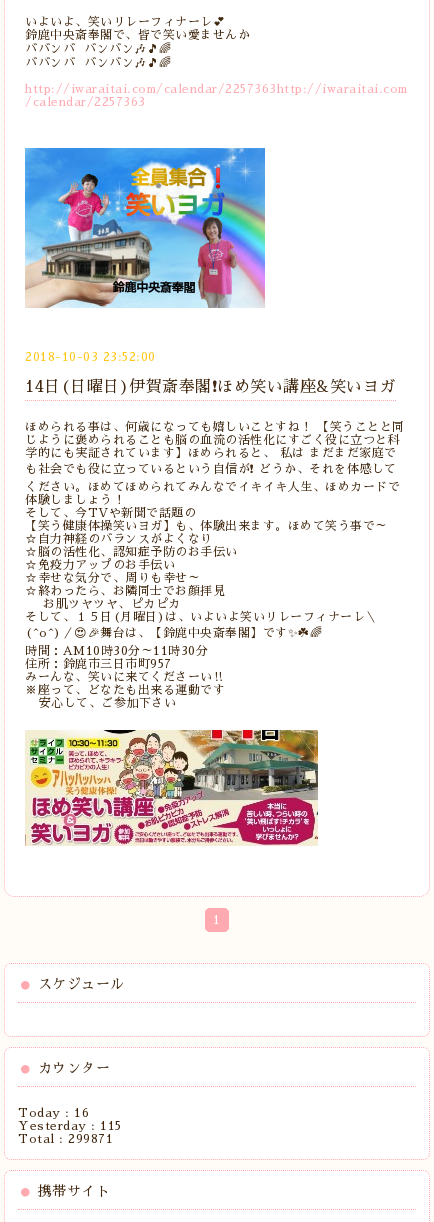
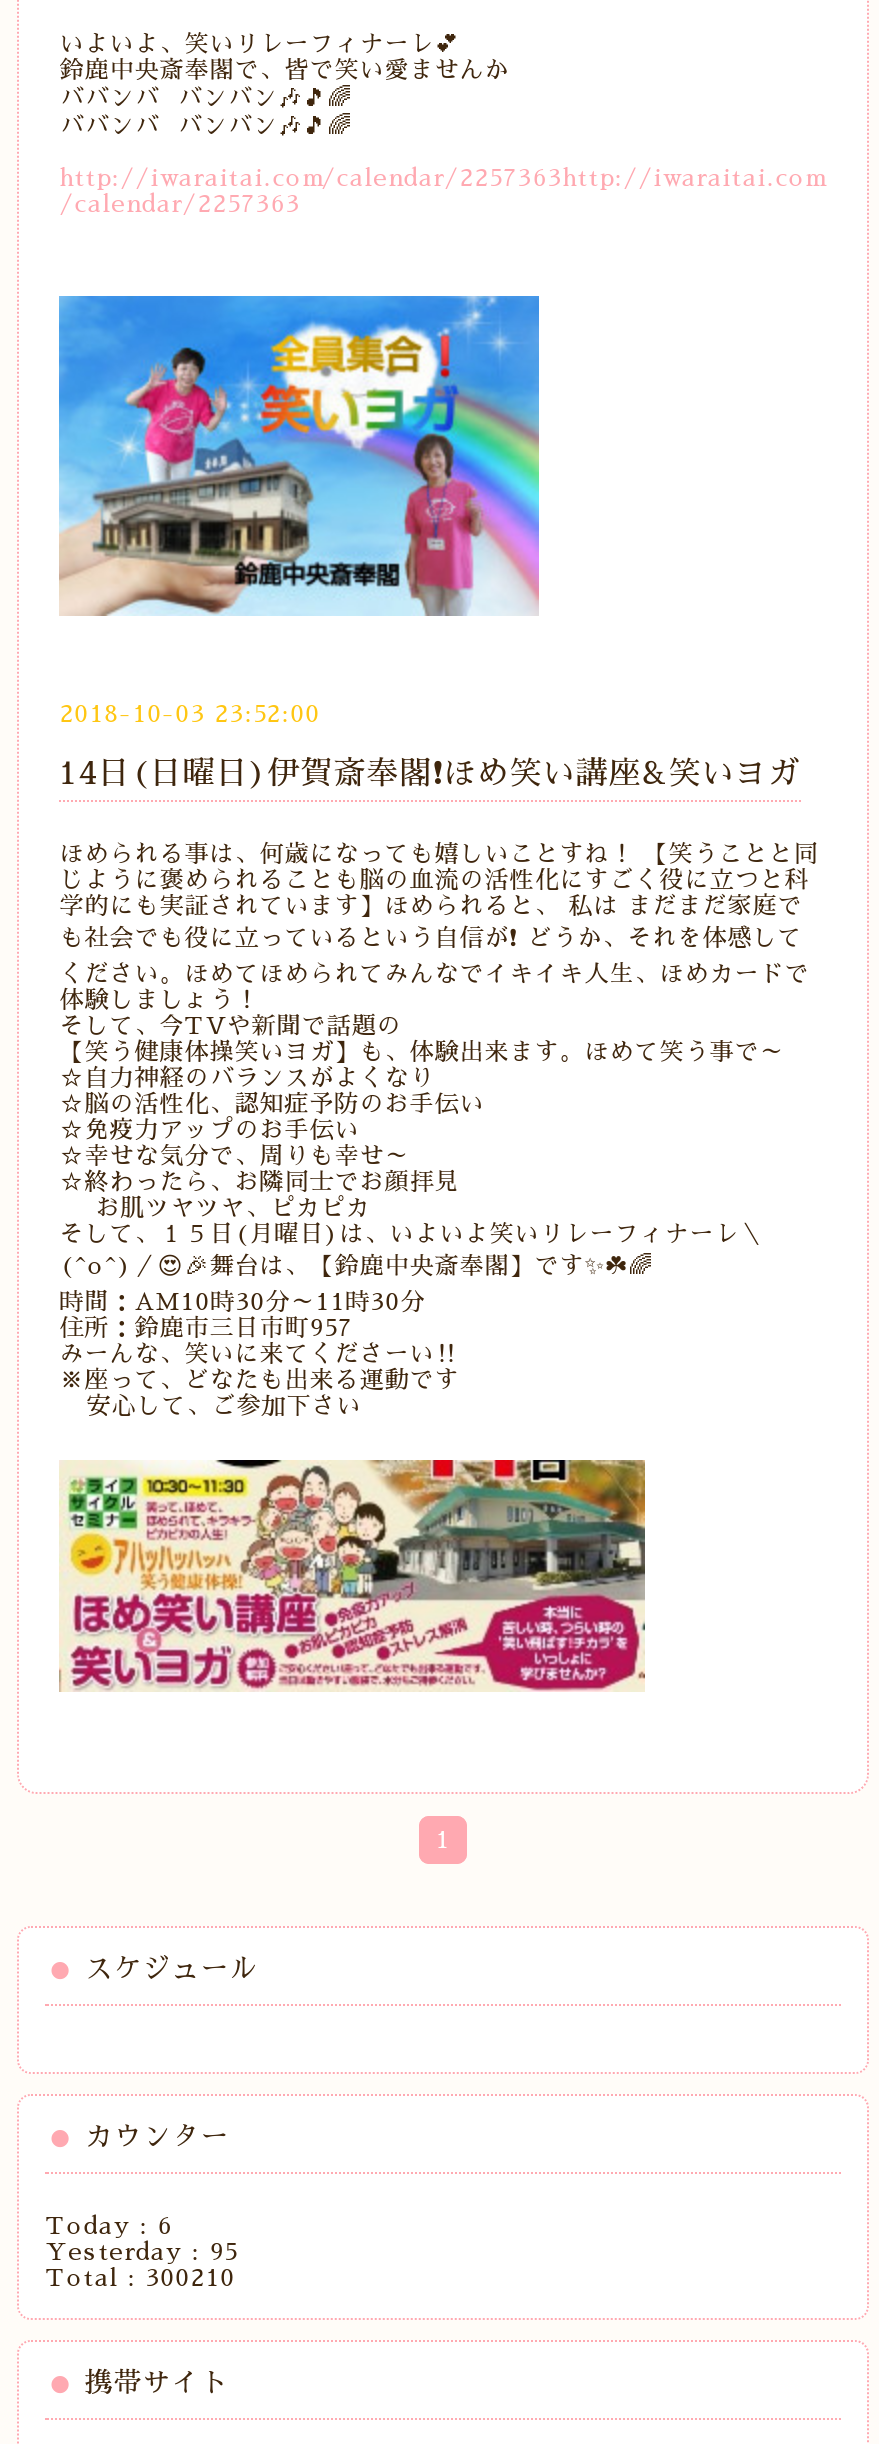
[18,1107,89,1119] Today : 16 -> [45,2214,172,2238] Today : 6
[18,1120,122,1132] Yesterday : 115 -> [45,2240,237,2264] Yesterday : 95
[18,1133,113,1145] Total : 299871 -> [45,2266,235,2290] Total : 300210

